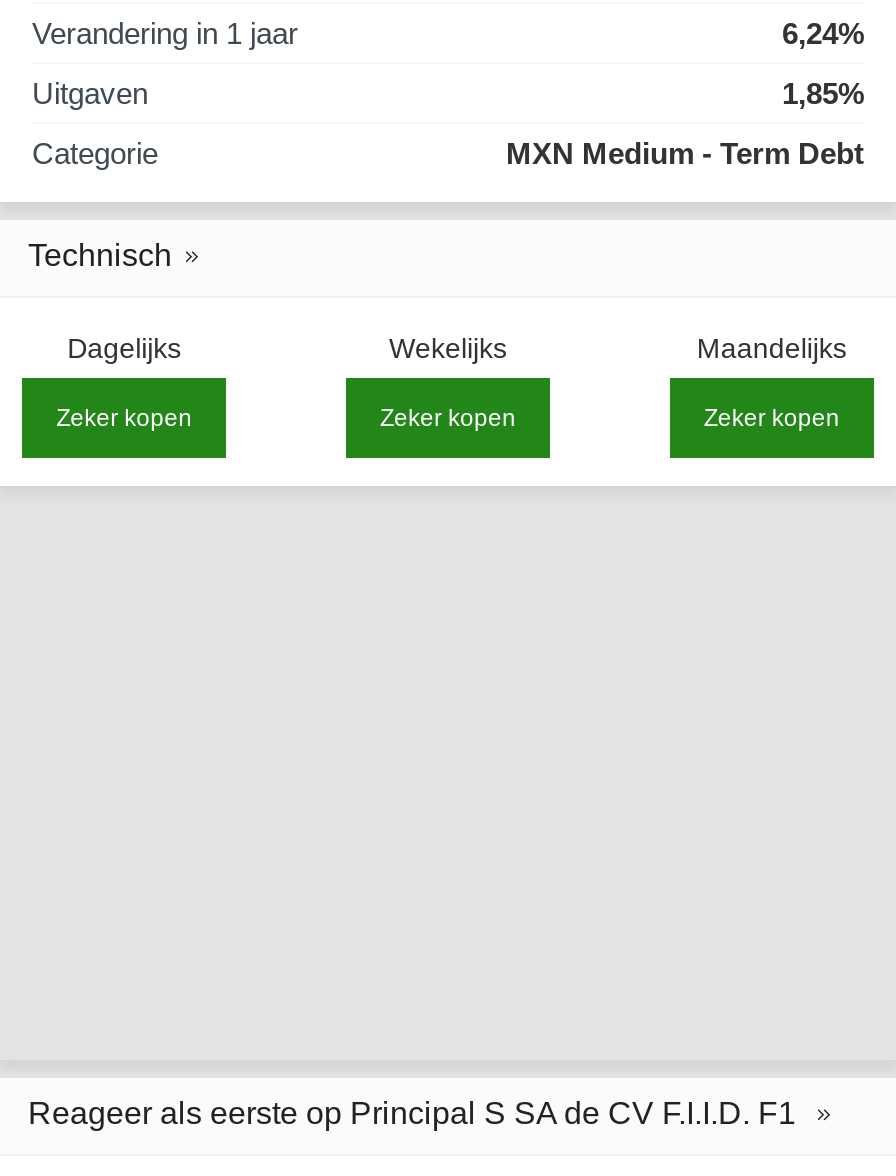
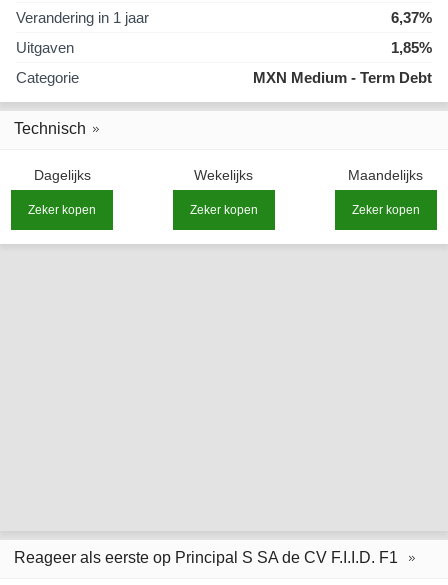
[782,16,864,50] 6,24% -> [391,9,432,26] 6,37%

